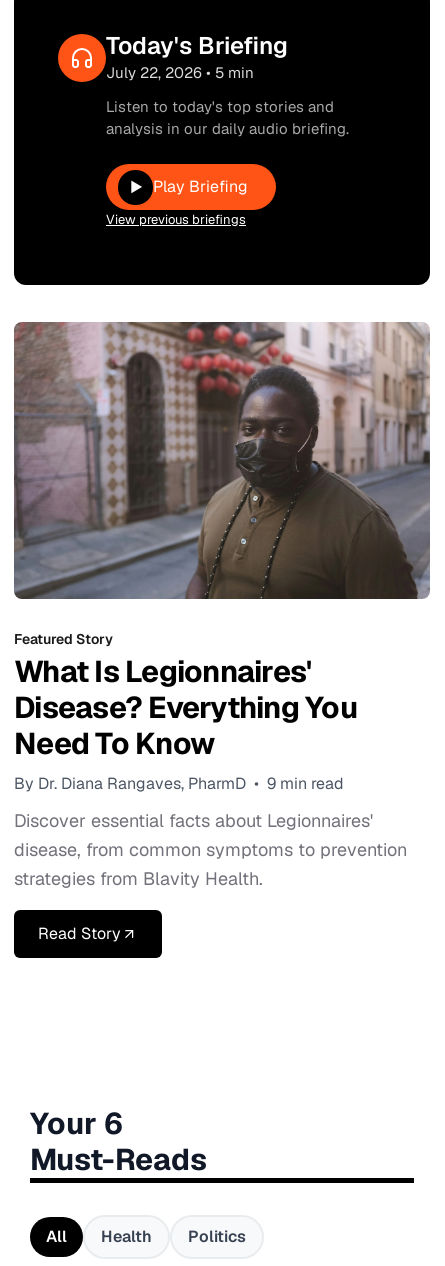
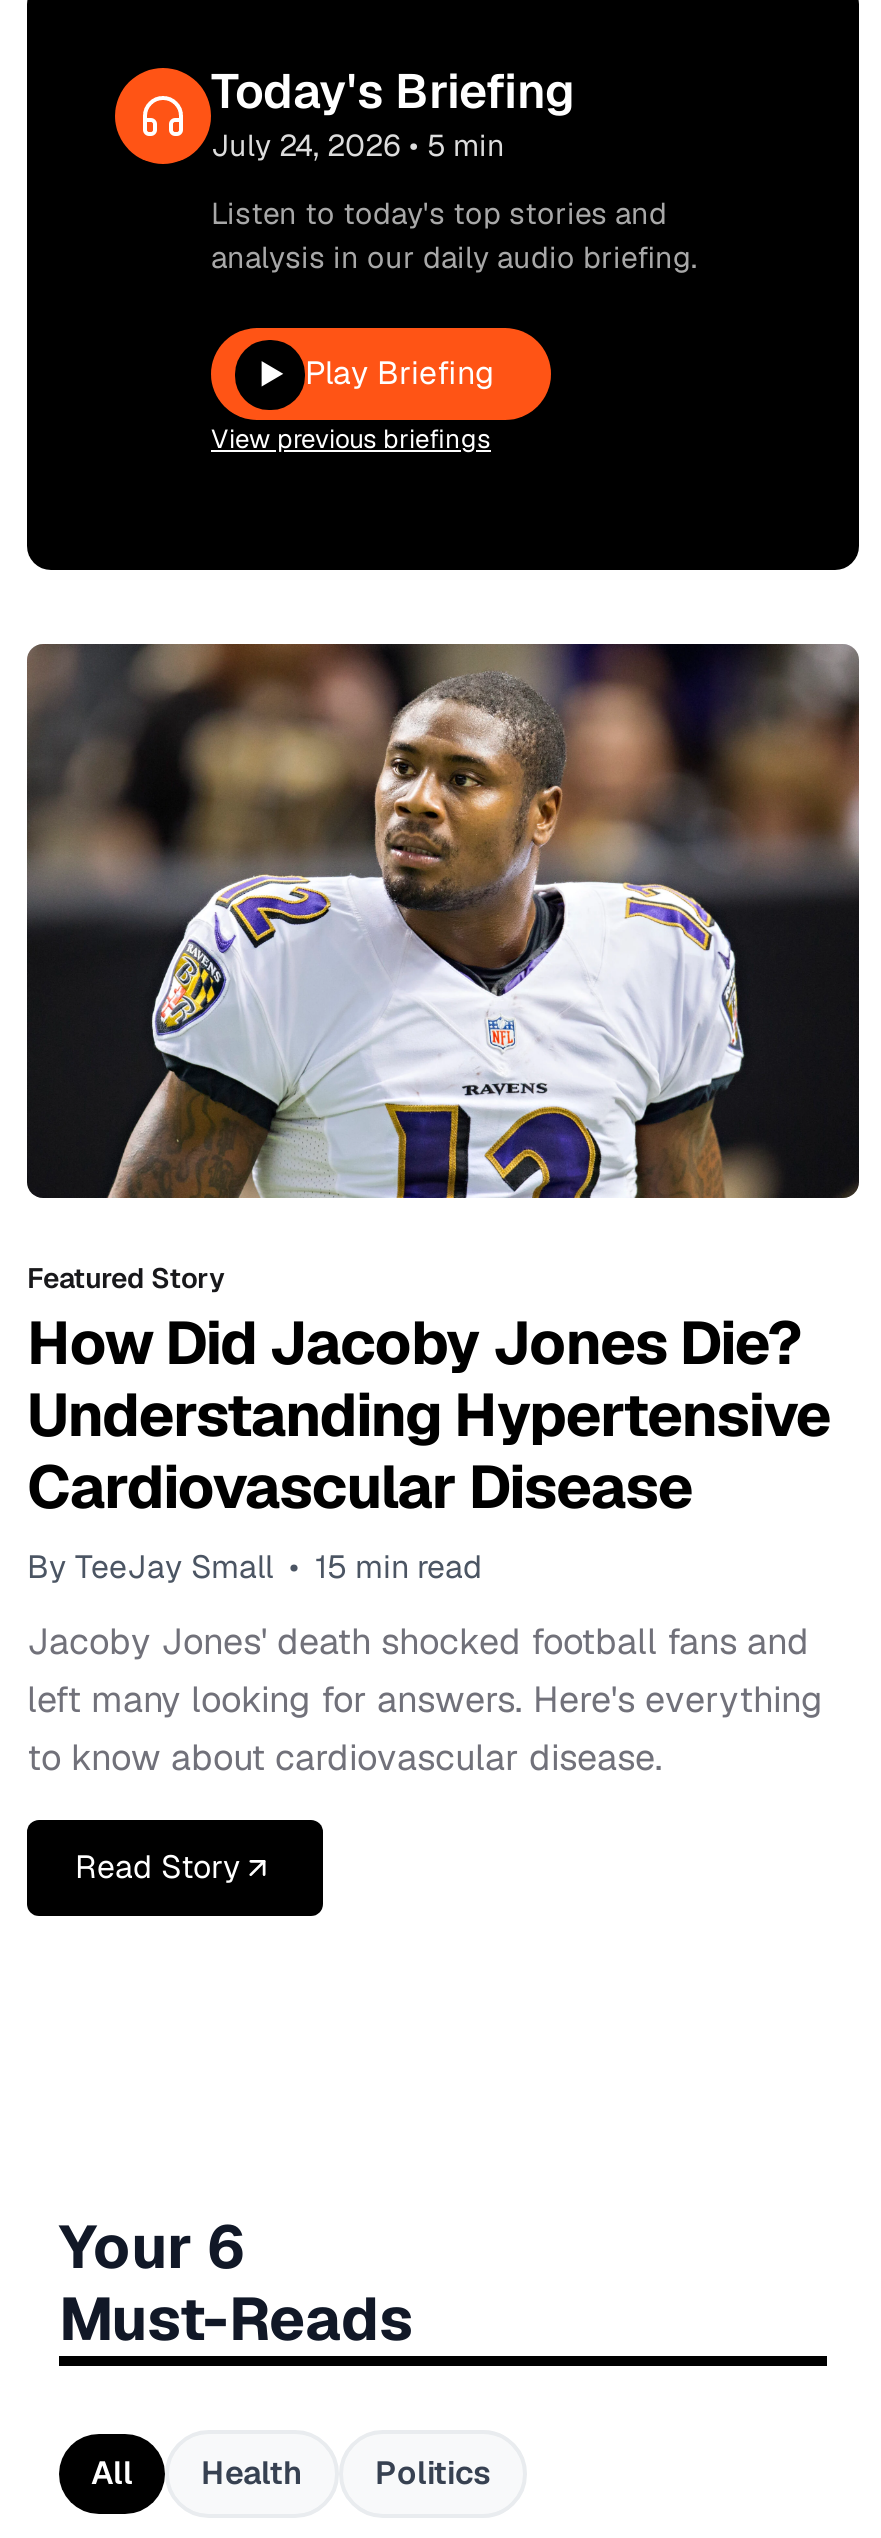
[106,63,254,82] July 22, 2026 • 5 min -> [211,126,505,164] July 24, 2026 • 5 min
[14,321,431,600] [image] -> [27,642,861,1200] [image]
[14,652,357,794] What Is Legionnaires' | Disease? Everything You | Need To Know | By Dr. Diana Rangaves, PharmD • 9 min read -> [27,1305,830,1589] How Did Jacoby Jones Die? | Understanding Hypertensive | Cardiovascular Disease | By TeeJay Small • 15 min read
[14,809,407,890] Discover essential facts about Legionnaires' | disease, from common symptoms to prevention | strategies from Blavity Health. -> [27,1619,823,1781] Jacoby Jones' death shocked football fans and | left many looking for answers. Here's everything | to know about cardiovascular disease.

